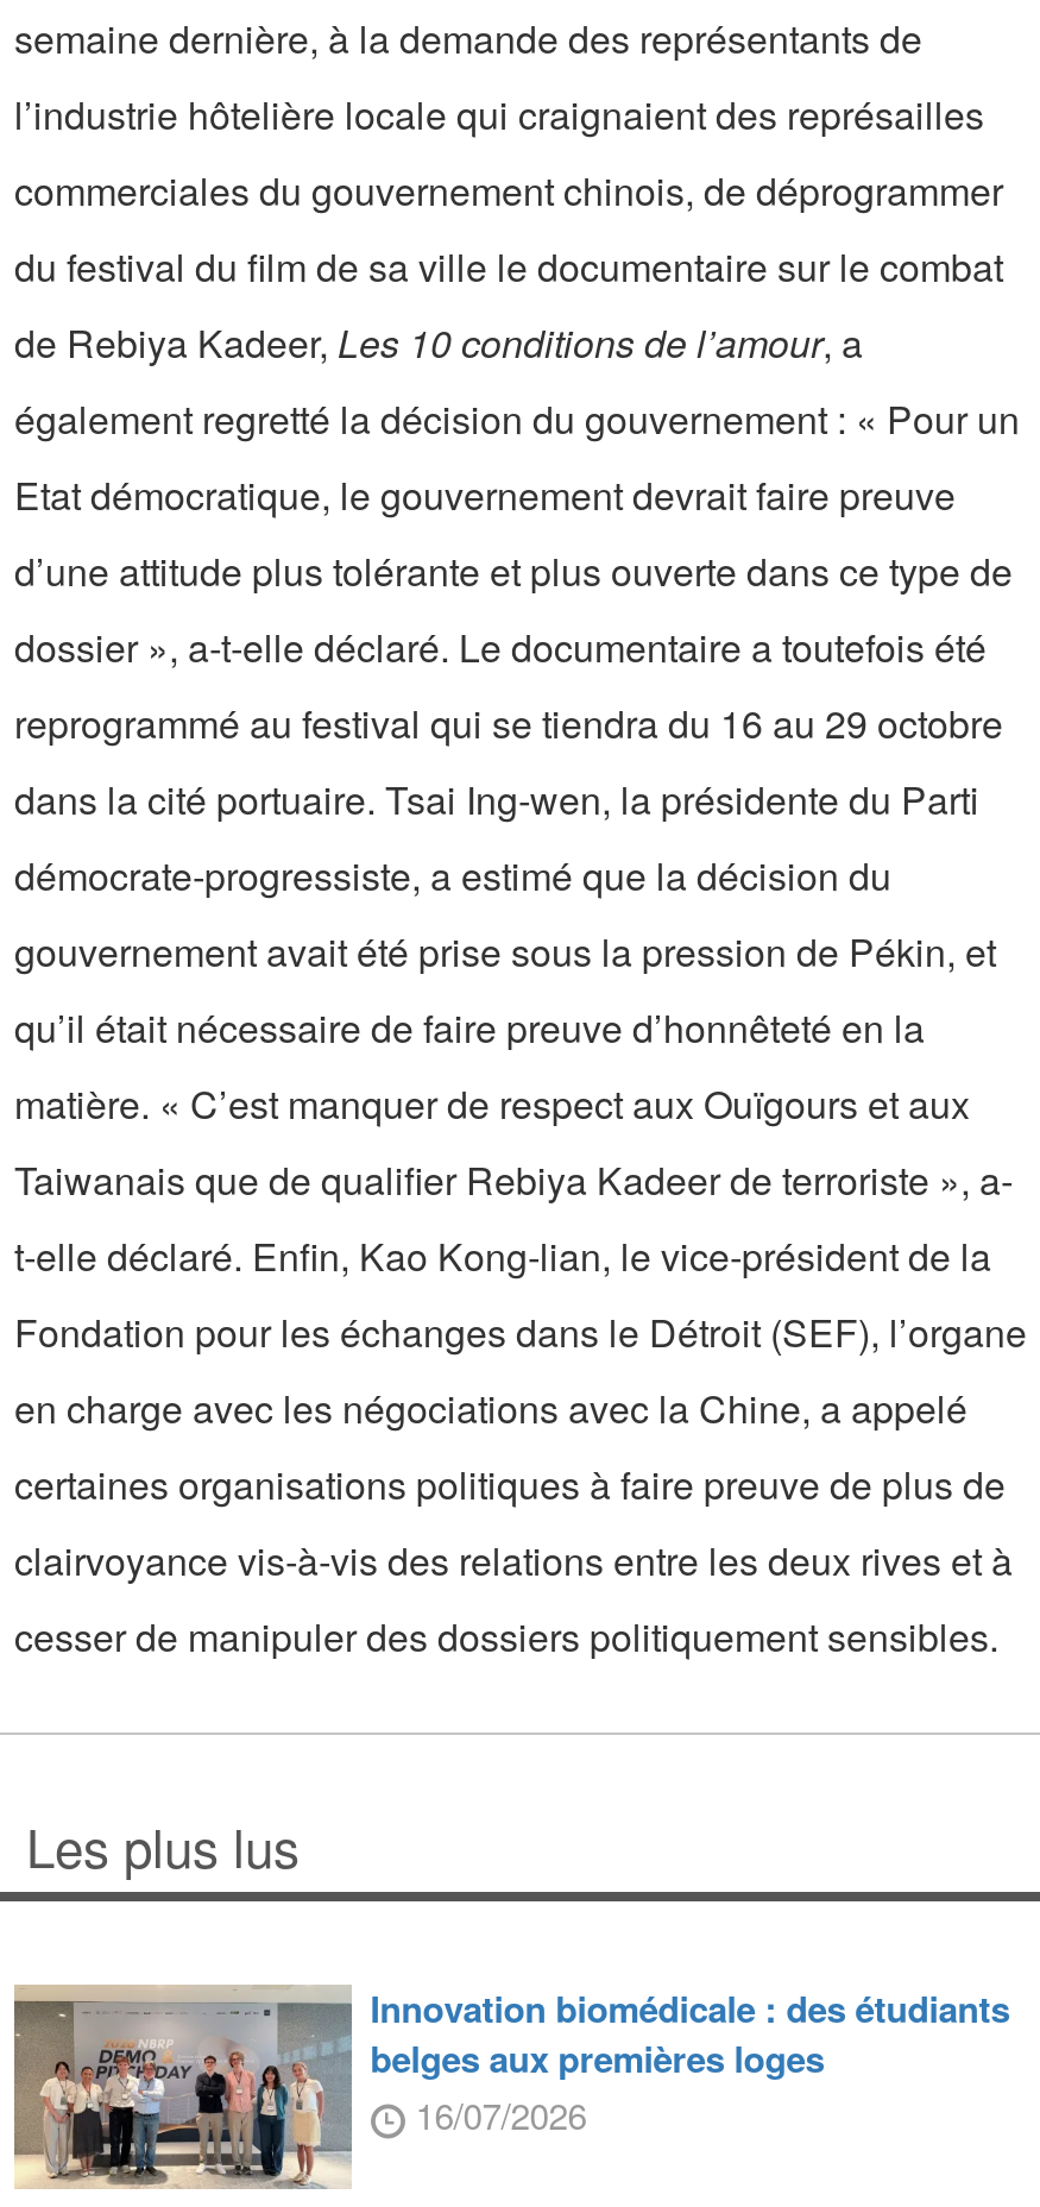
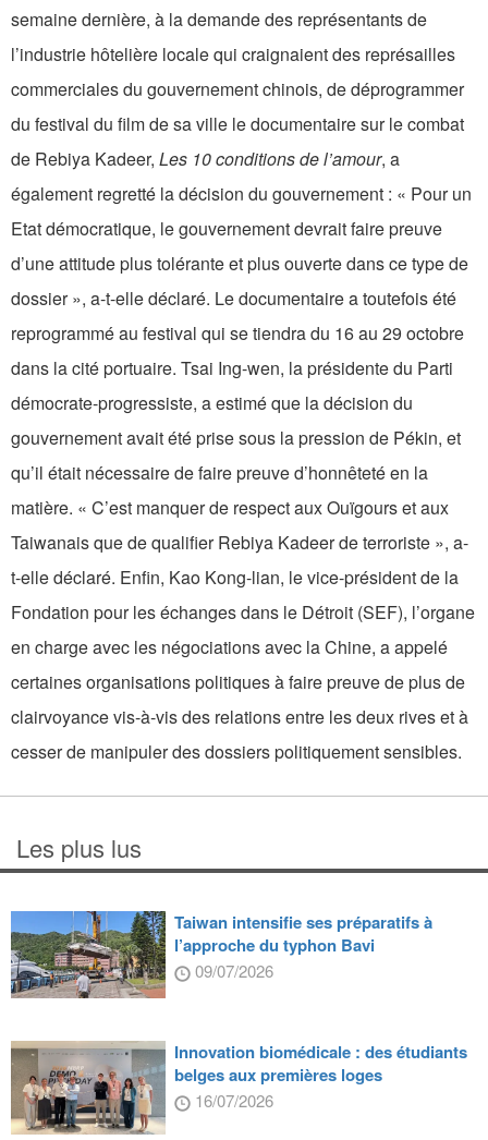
none -> [10,910,432,1003] [image] | Taiwan intensifie ses préparatifs à | l’approche du typhon Bavi | 09/07/2026

